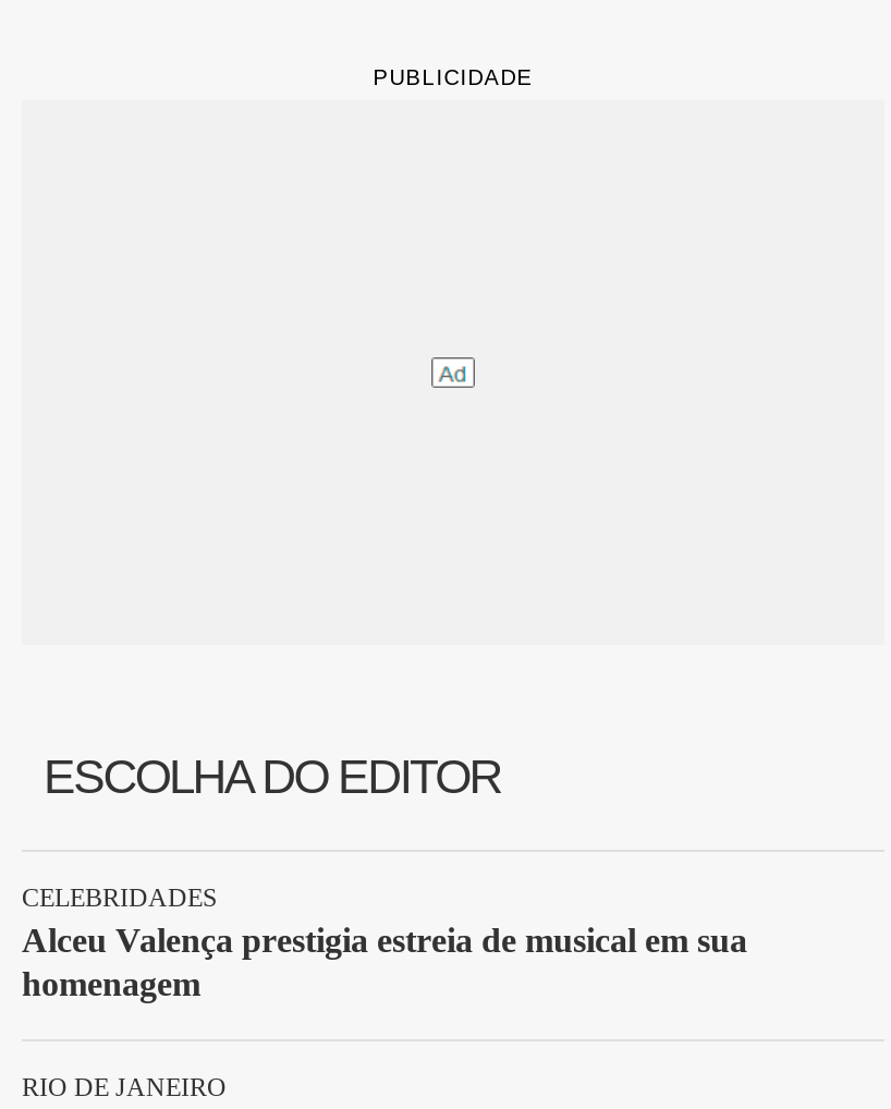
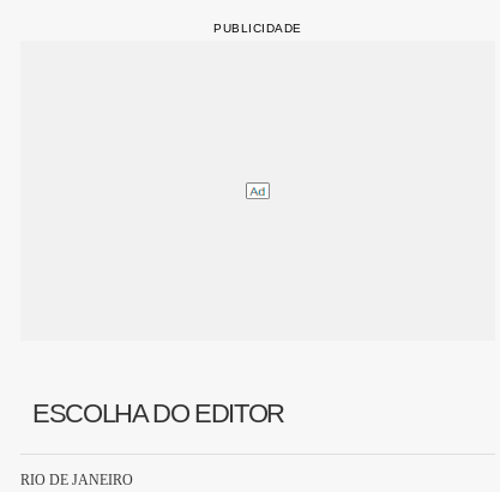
[22,882,747,1002] CELEBRIDADES | Alceu Valença prestigia estreia de musical em sua | homenagem -> none

